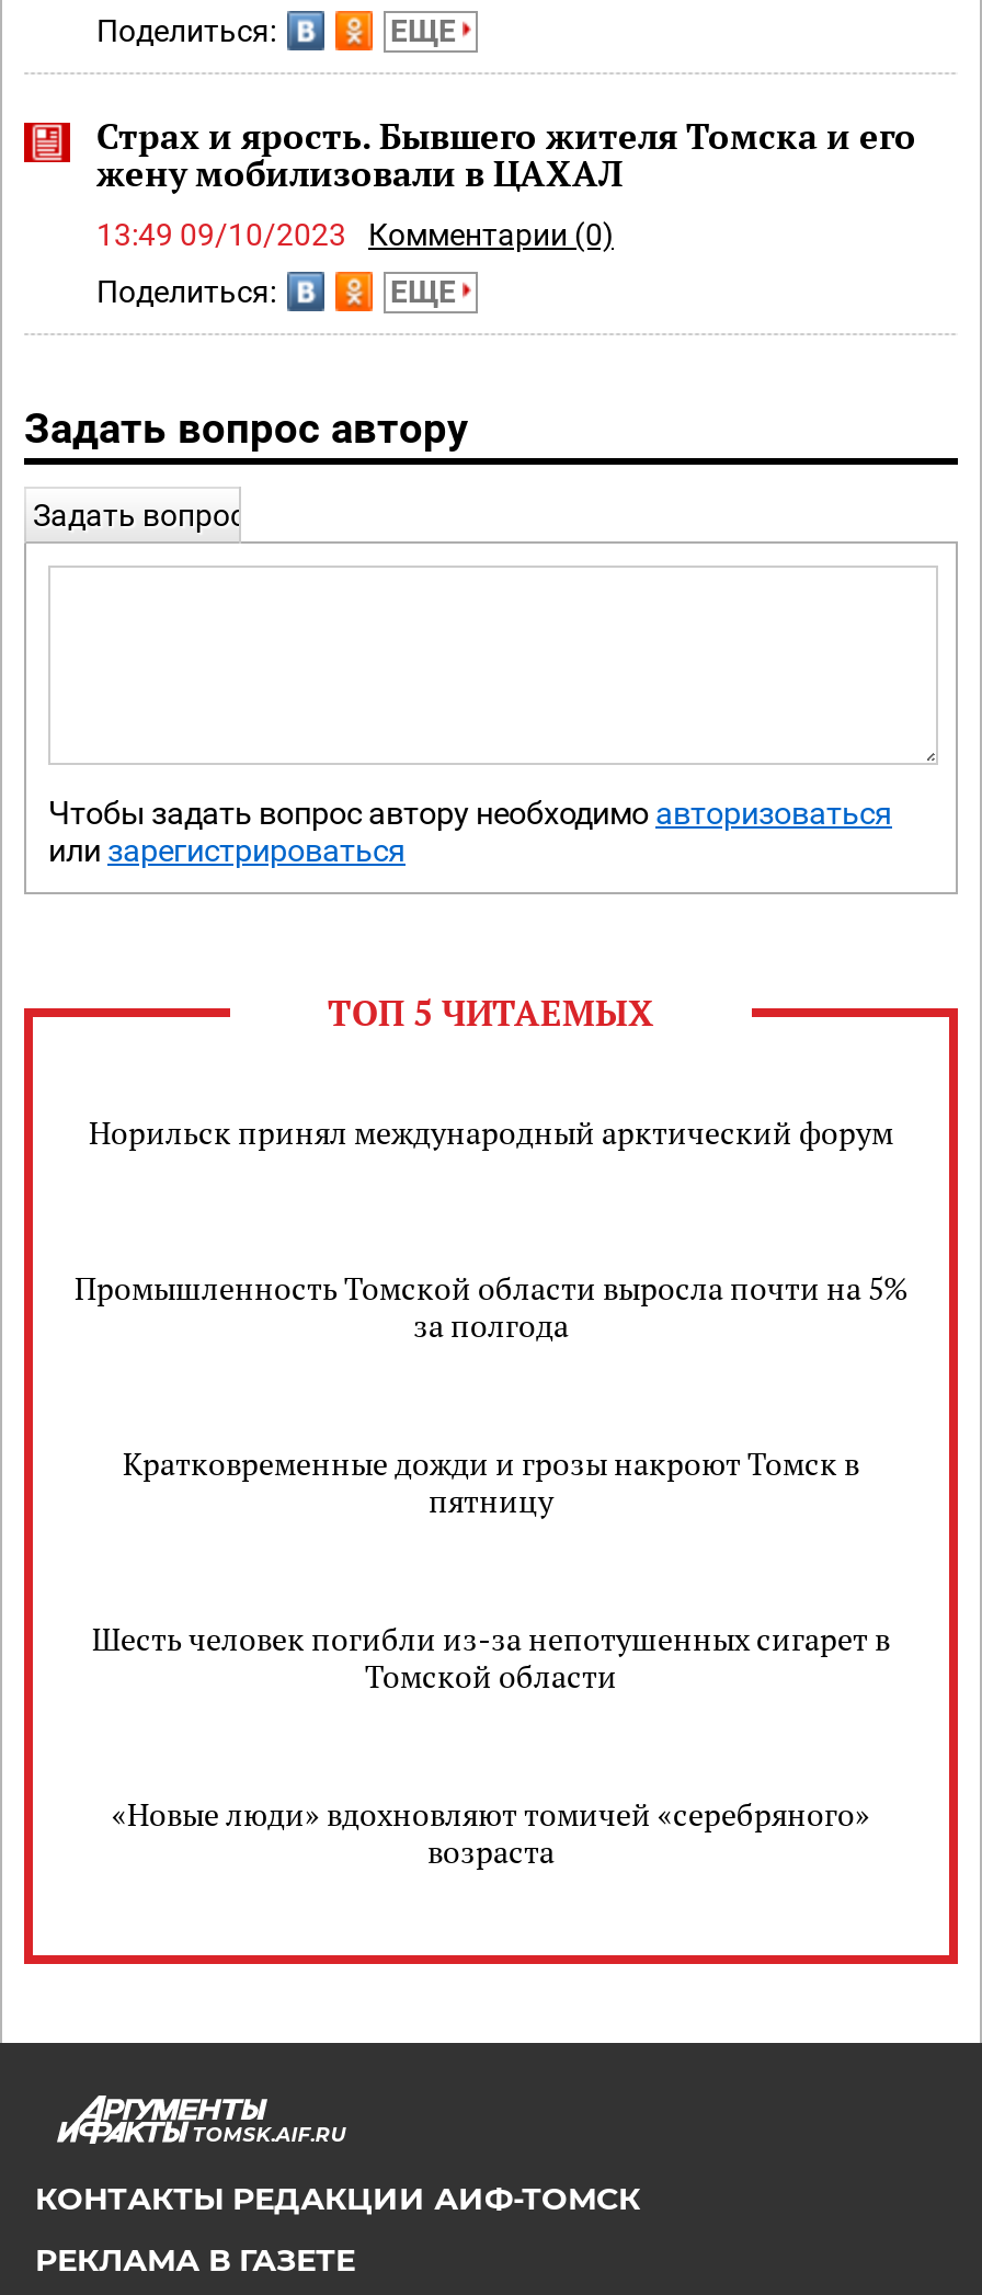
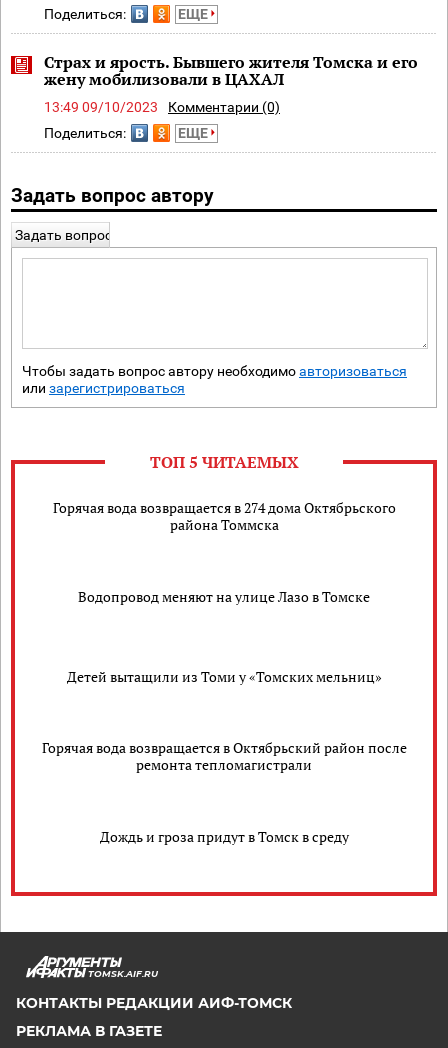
[89,1110,893,1152] Норильск принял международный арктический форум -> [52,498,395,534] Горячая вода возвращается в 274 дома Октябрьского | района Томмска
[75,1267,907,1346] Промышленность Томской области выросла почти на 5% | за полгода -> [78,586,370,605] Водопровод меняют на улице Лазо в Томске
[123,1442,859,1521] Кратковременные дожди и грозы накроют Томск в | пятницу -> [66,666,381,685] Детей вытащили из Томи у «Томских мельниц»
[92,1618,890,1697] Шесть человек погибли из-за непотушенных сигарет в | Томской области -> [41,738,406,774] Горячая вода возвращается в Октябрьский район после | ремонта тепломагистрали
[112,1793,870,1872] «Новые люди» вдохновляют томичей «серебряного» | возраста -> [99,826,348,845] Дождь и гроза придут в Томск в среду

